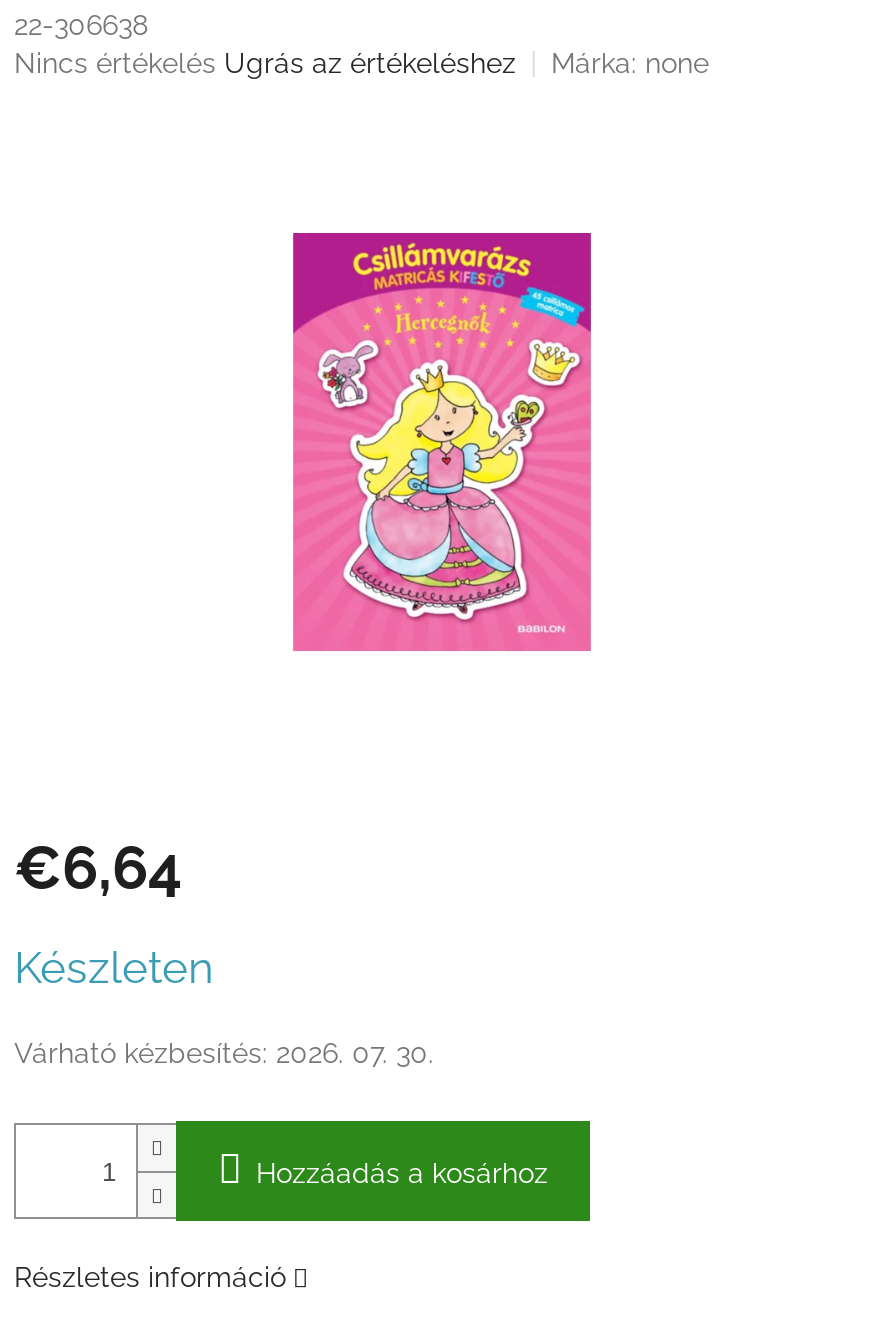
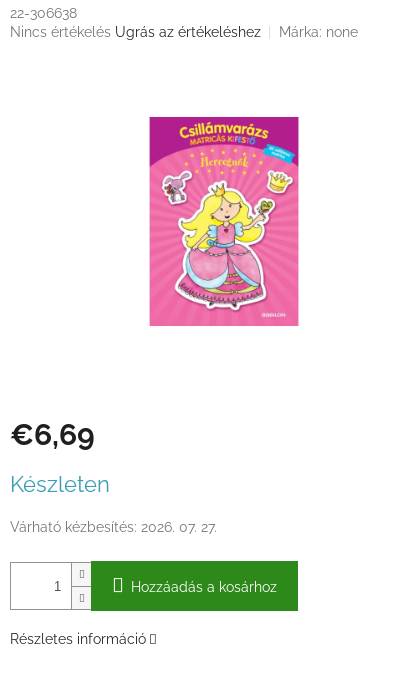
[14,834,182,904] €6,64 -> [10,417,95,452] €6,69
[14,1038,434,1070] Várható kézbesítés: 2026. 07. 30. -> [10,519,217,535] Várható kézbesítés: 2026. 07. 27.

